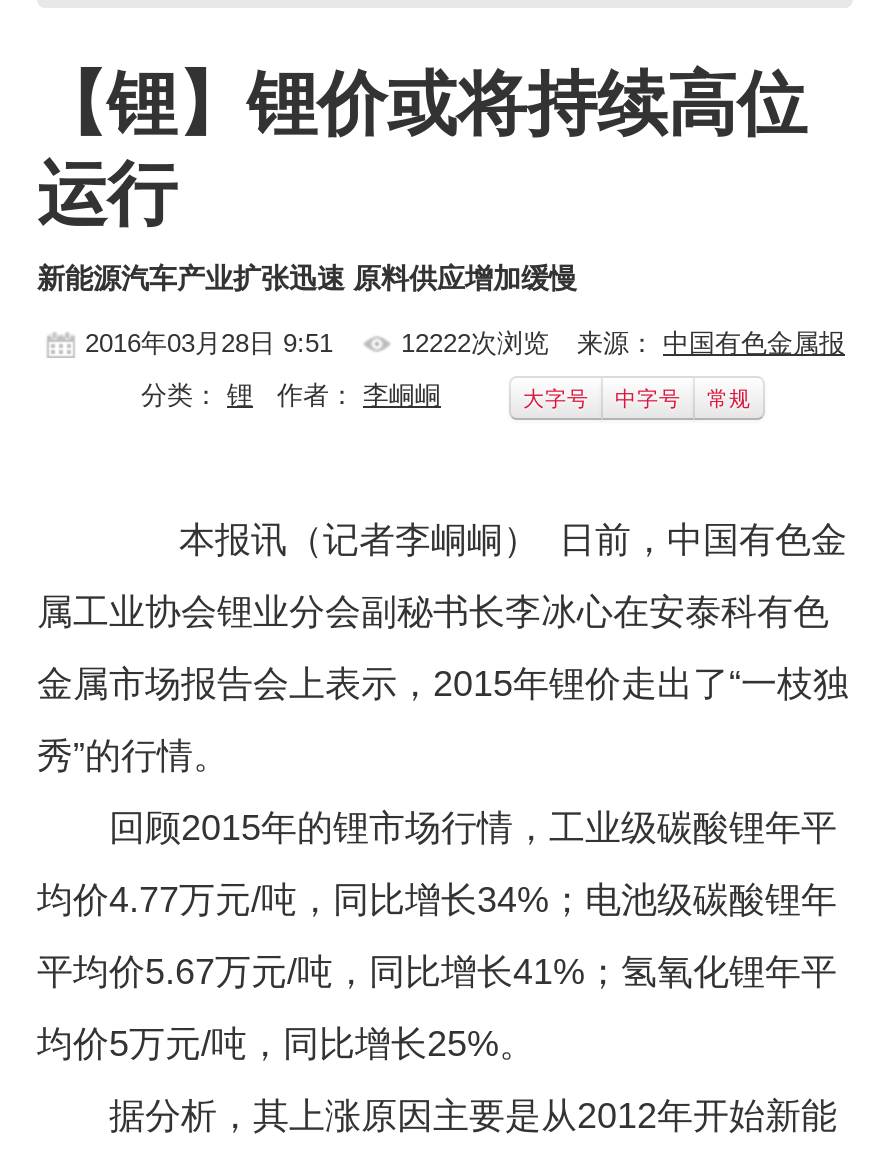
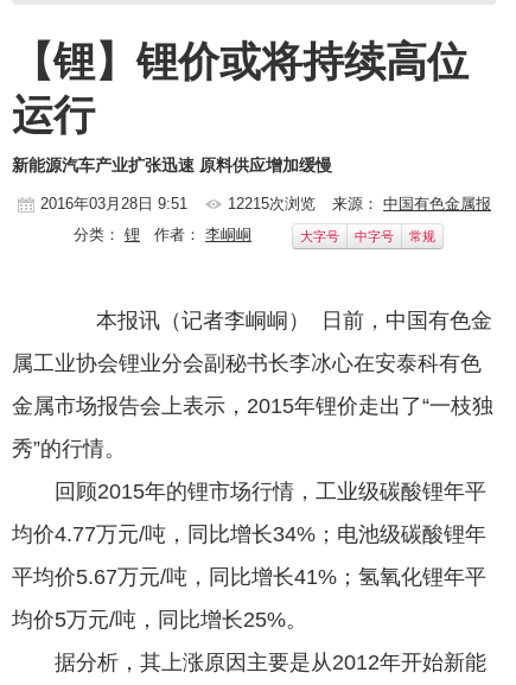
[85,328,845,358] 2016年03月28日 9:51 12222次浏览 来源：中国有色金属报 -> [40,195,491,213] 2016年03月28日 9:51 12215次浏览 来源：中国有色金属报

